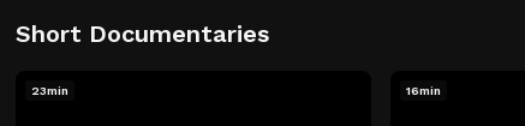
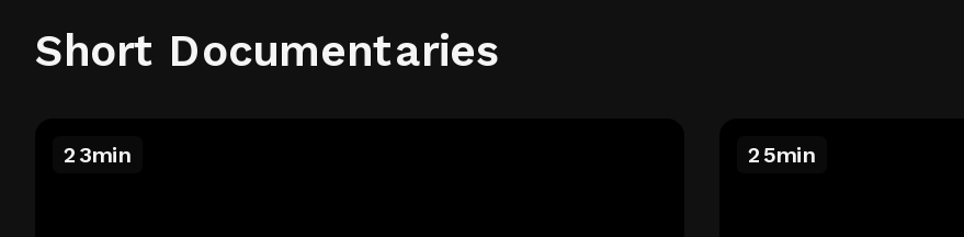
[406,83,441,97] 16min -> [748,142,816,166] 25min

